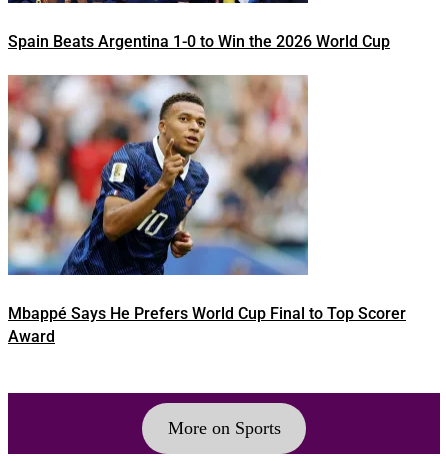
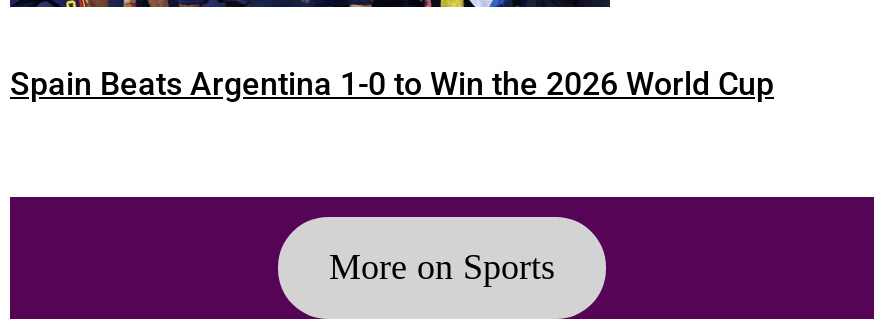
[7,74,406,346] [image] | Mbappé Says He Prefers World Cup Final to Top Scorer | Award -> none

